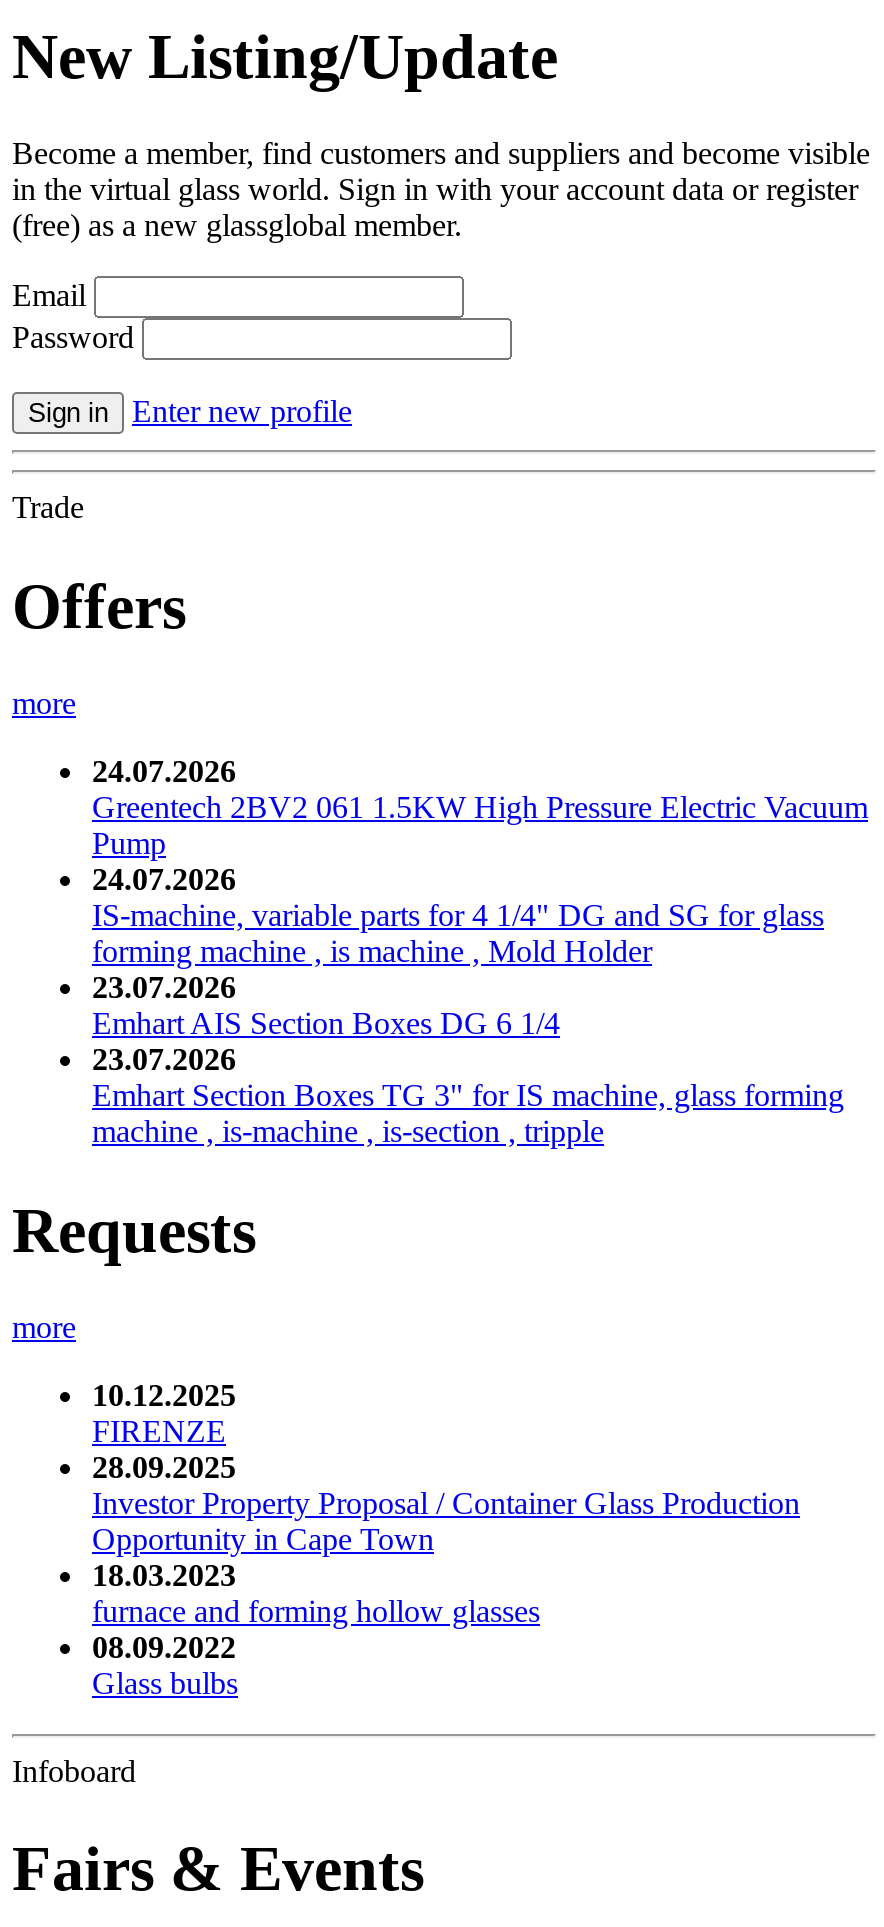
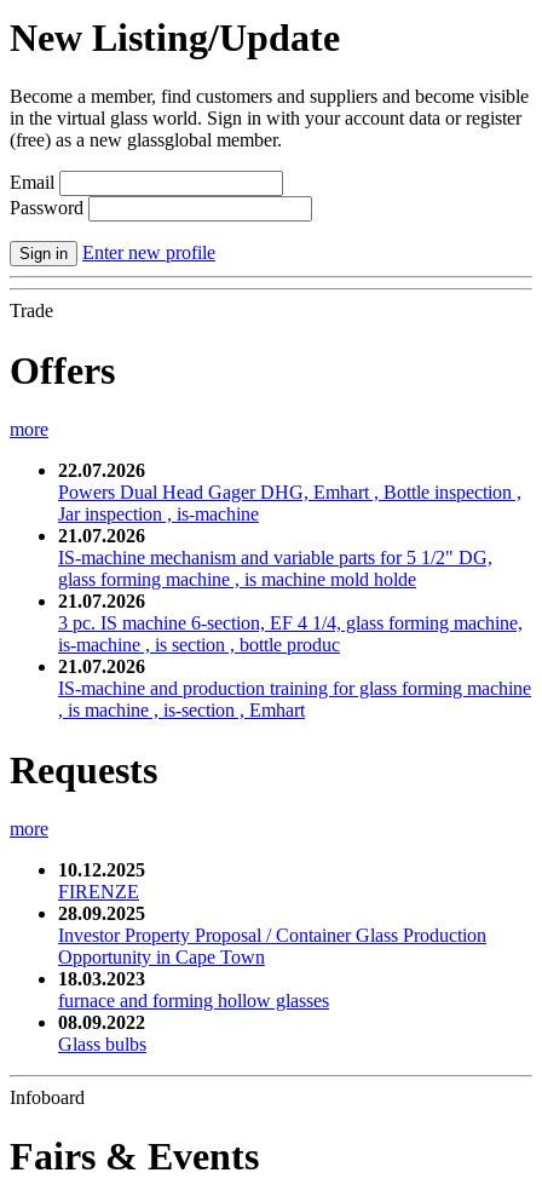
[92,754,868,1148] 24.07.2026 | Greentech 2BV2 061 1.5KW High Pressure Electric Vacuum | Pump | 24.07.2026 | IS-machine, variable parts for 4 1/4" DG and SG for glass | forming machine , is machine , Mold Holder | 23.07.2026 | Emhart AIS Section Boxes DG 6 1/4 | 23.07.2026 | Emhart Section Boxes TG 3" for IS machine, glass forming | machine , is-machine , is-section , tripple -> [58,460,531,720] 22.07.2026 | Powers Dual Head Gager DHG, Emhart , Bottle inspection , | Jar inspection , is-machine | 21.07.2026 | IS-machine mechanism and variable parts for 5 1/2" DG, | glass forming machine , is machine mold holde | 21.07.2026 | 3 pc. IS machine 6-section, EF 4 1/4, glass forming machine, | is-machine , is section , bottle produc | 21.07.2026 | IS-machine and production training for glass forming machine | , is machine , is-section , Emhart

